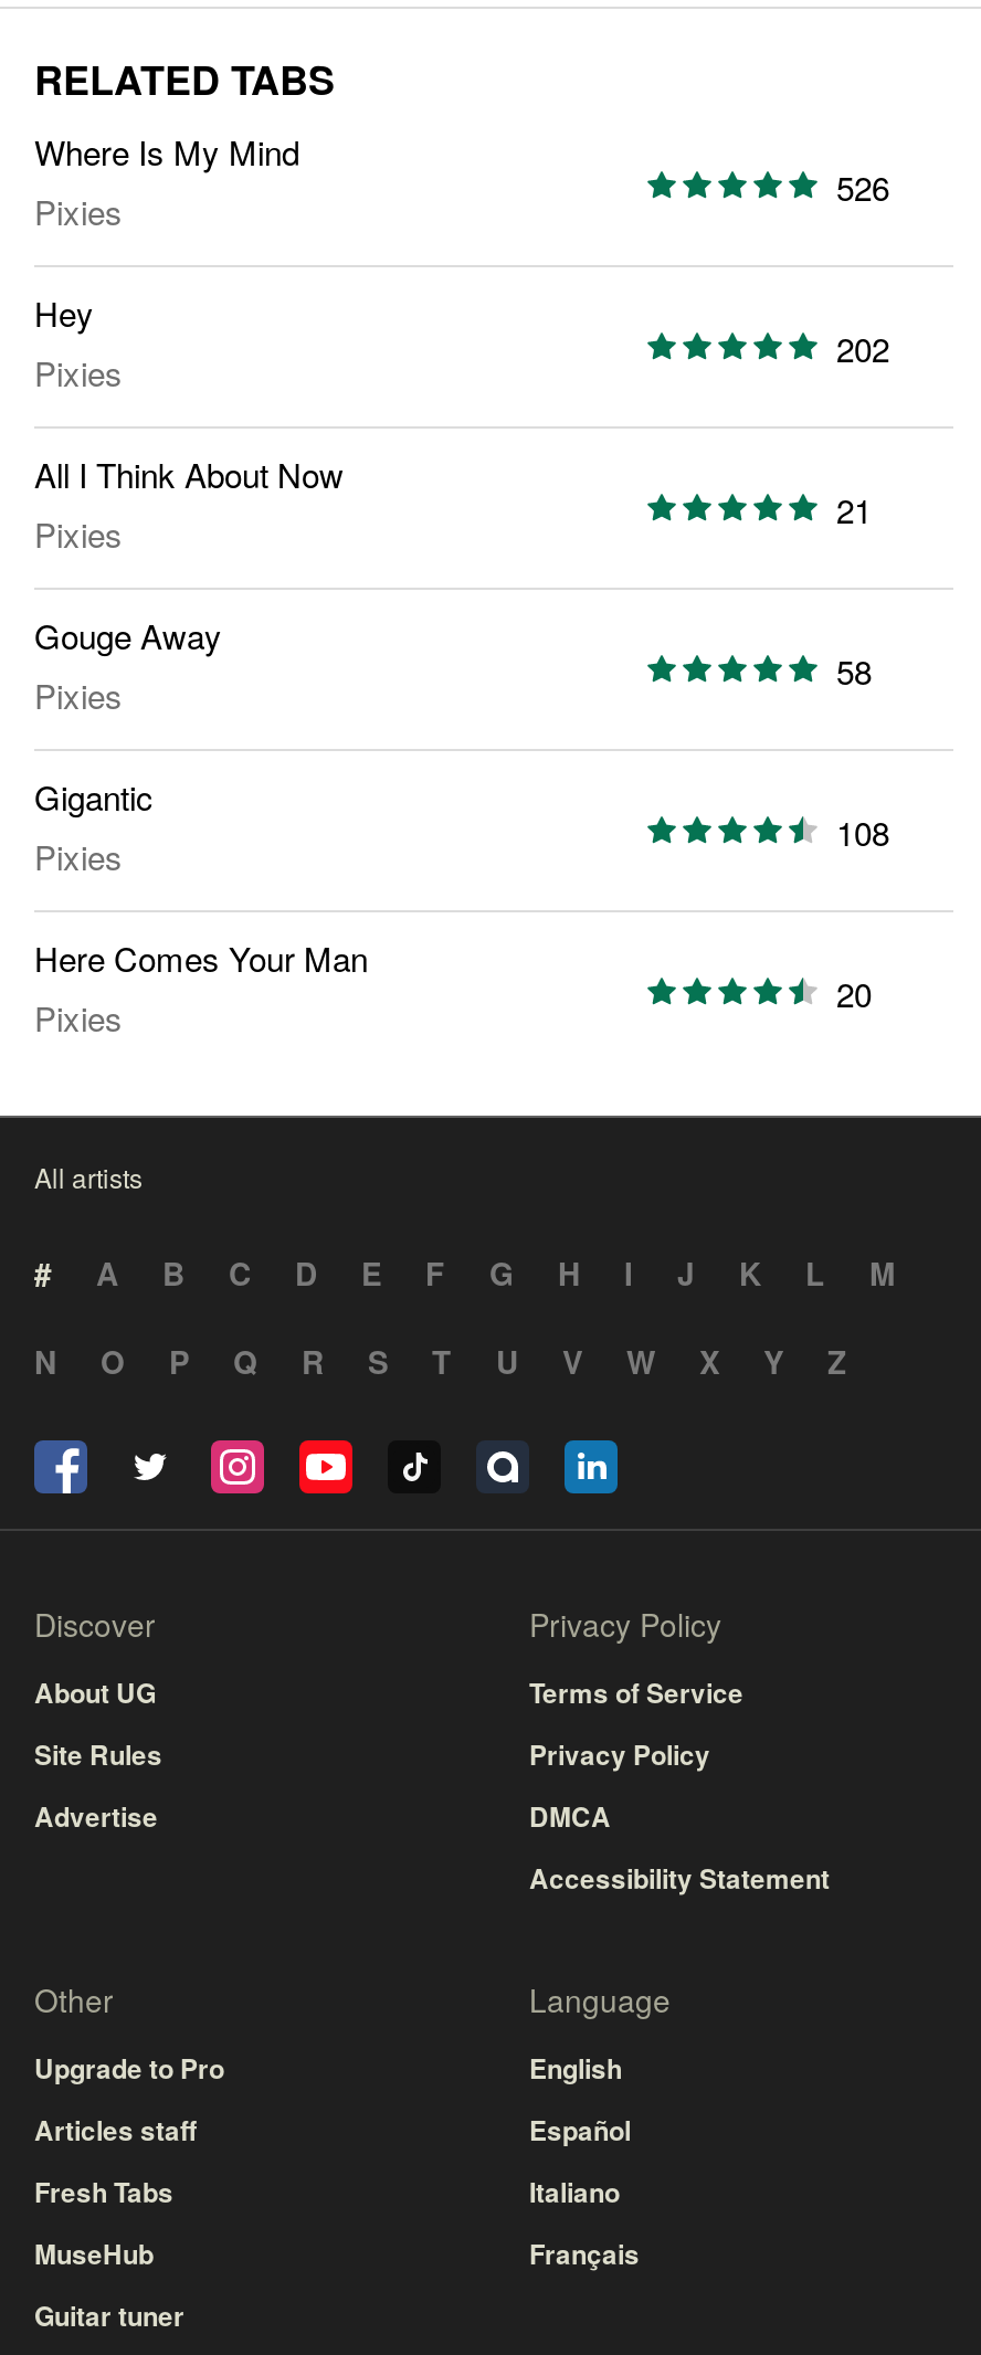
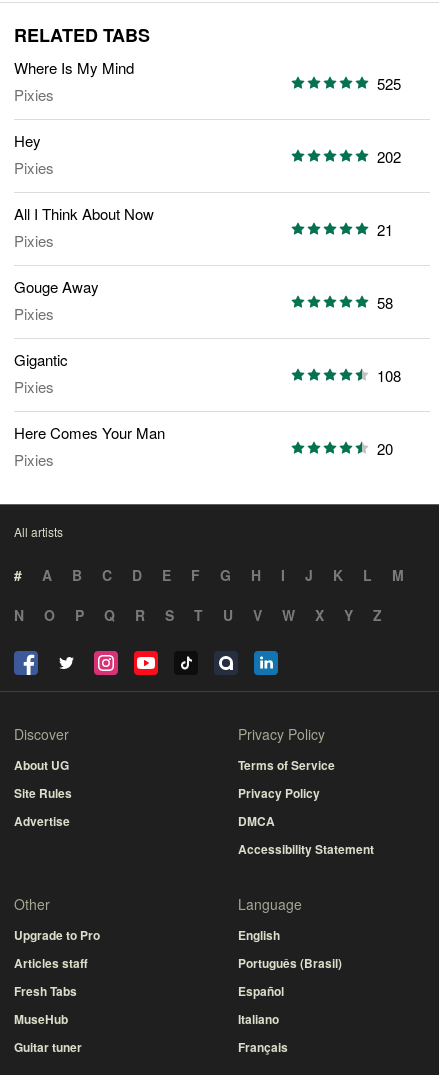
[836,163,889,209] 526 -> [377,73,401,94] 525
moved [529,2110,640,2274] -> [238,982,288,1056]: Español | Italiano | Français
none -> [238,954,342,972] Português (Brasil)

